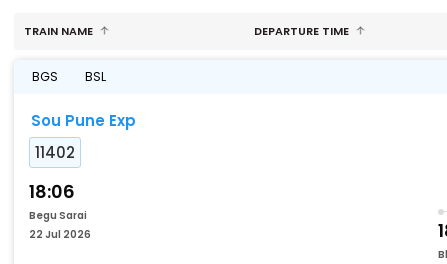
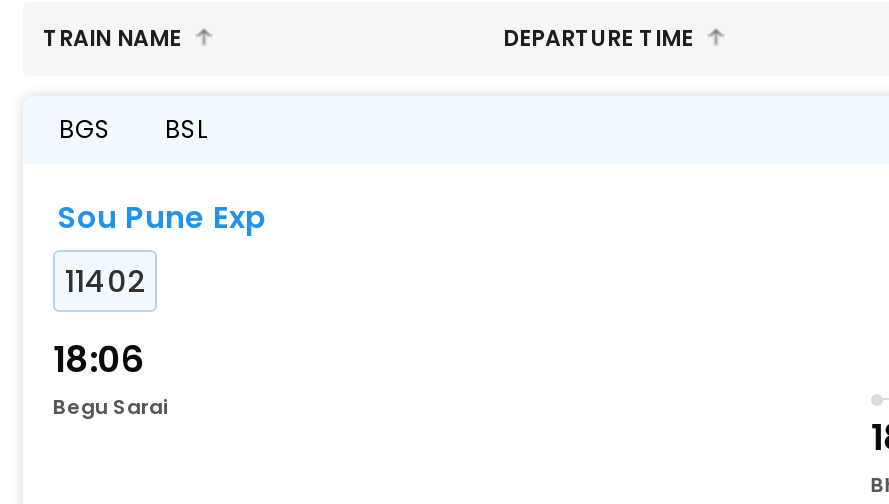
[29,227,91,242] 22 Jul 2026 -> none

